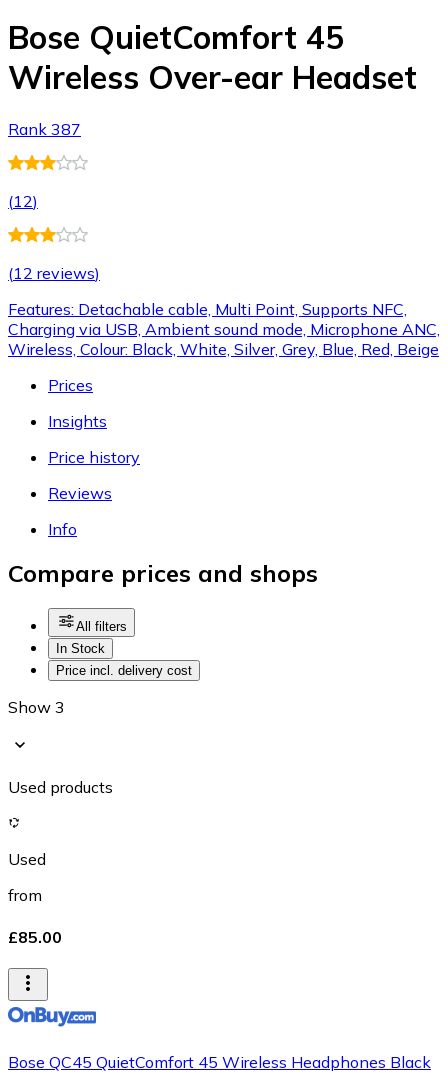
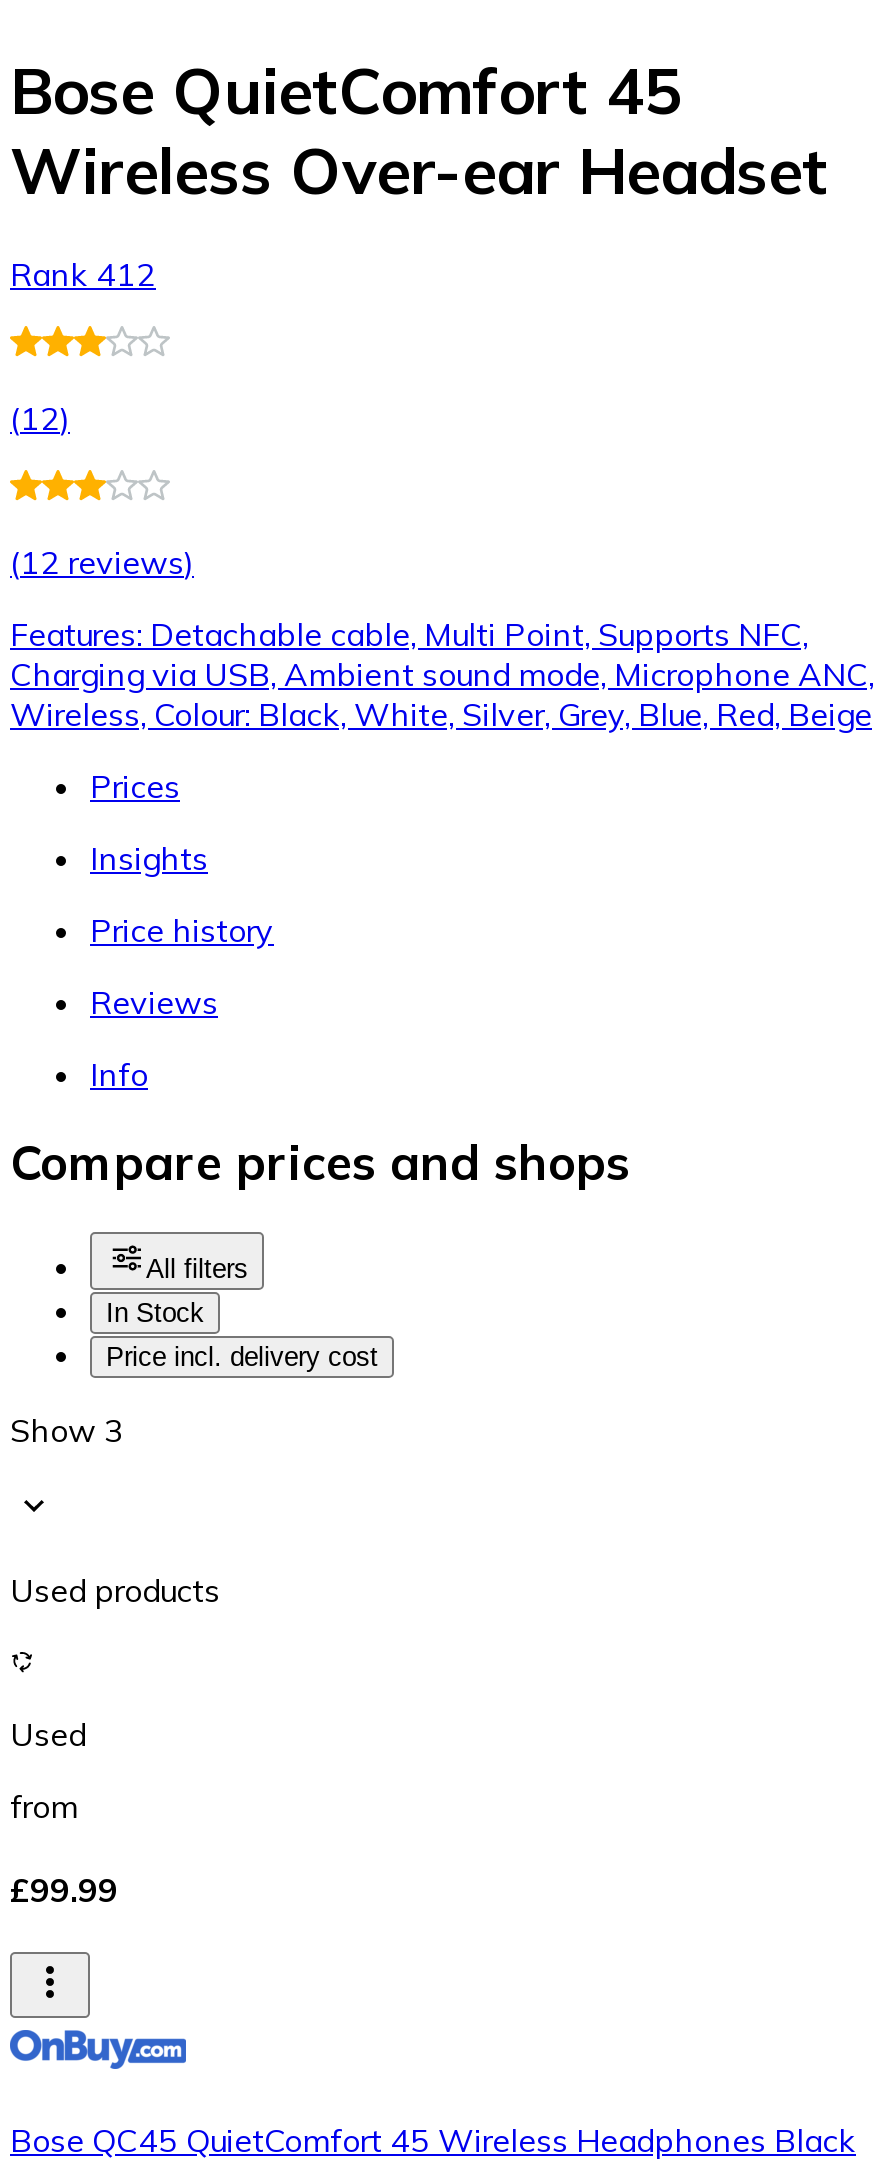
[8,118,81,138] Rank 387 -> [10,253,156,293] Rank 412
[8,927,62,947] £85.00 -> [10,1869,118,1909] £99.99

